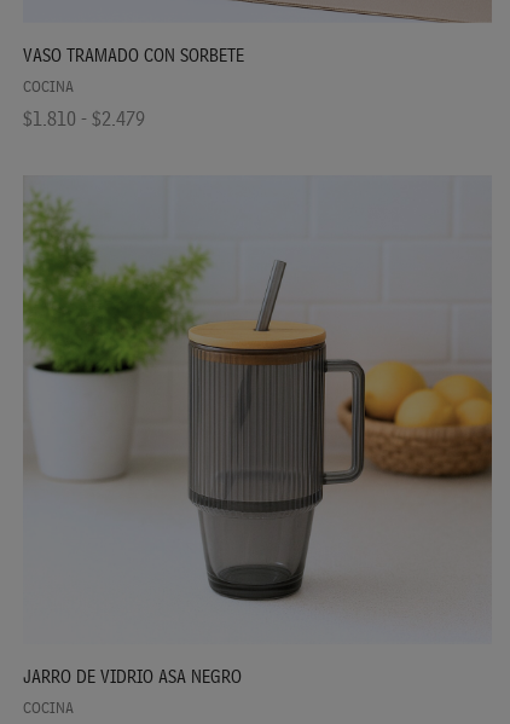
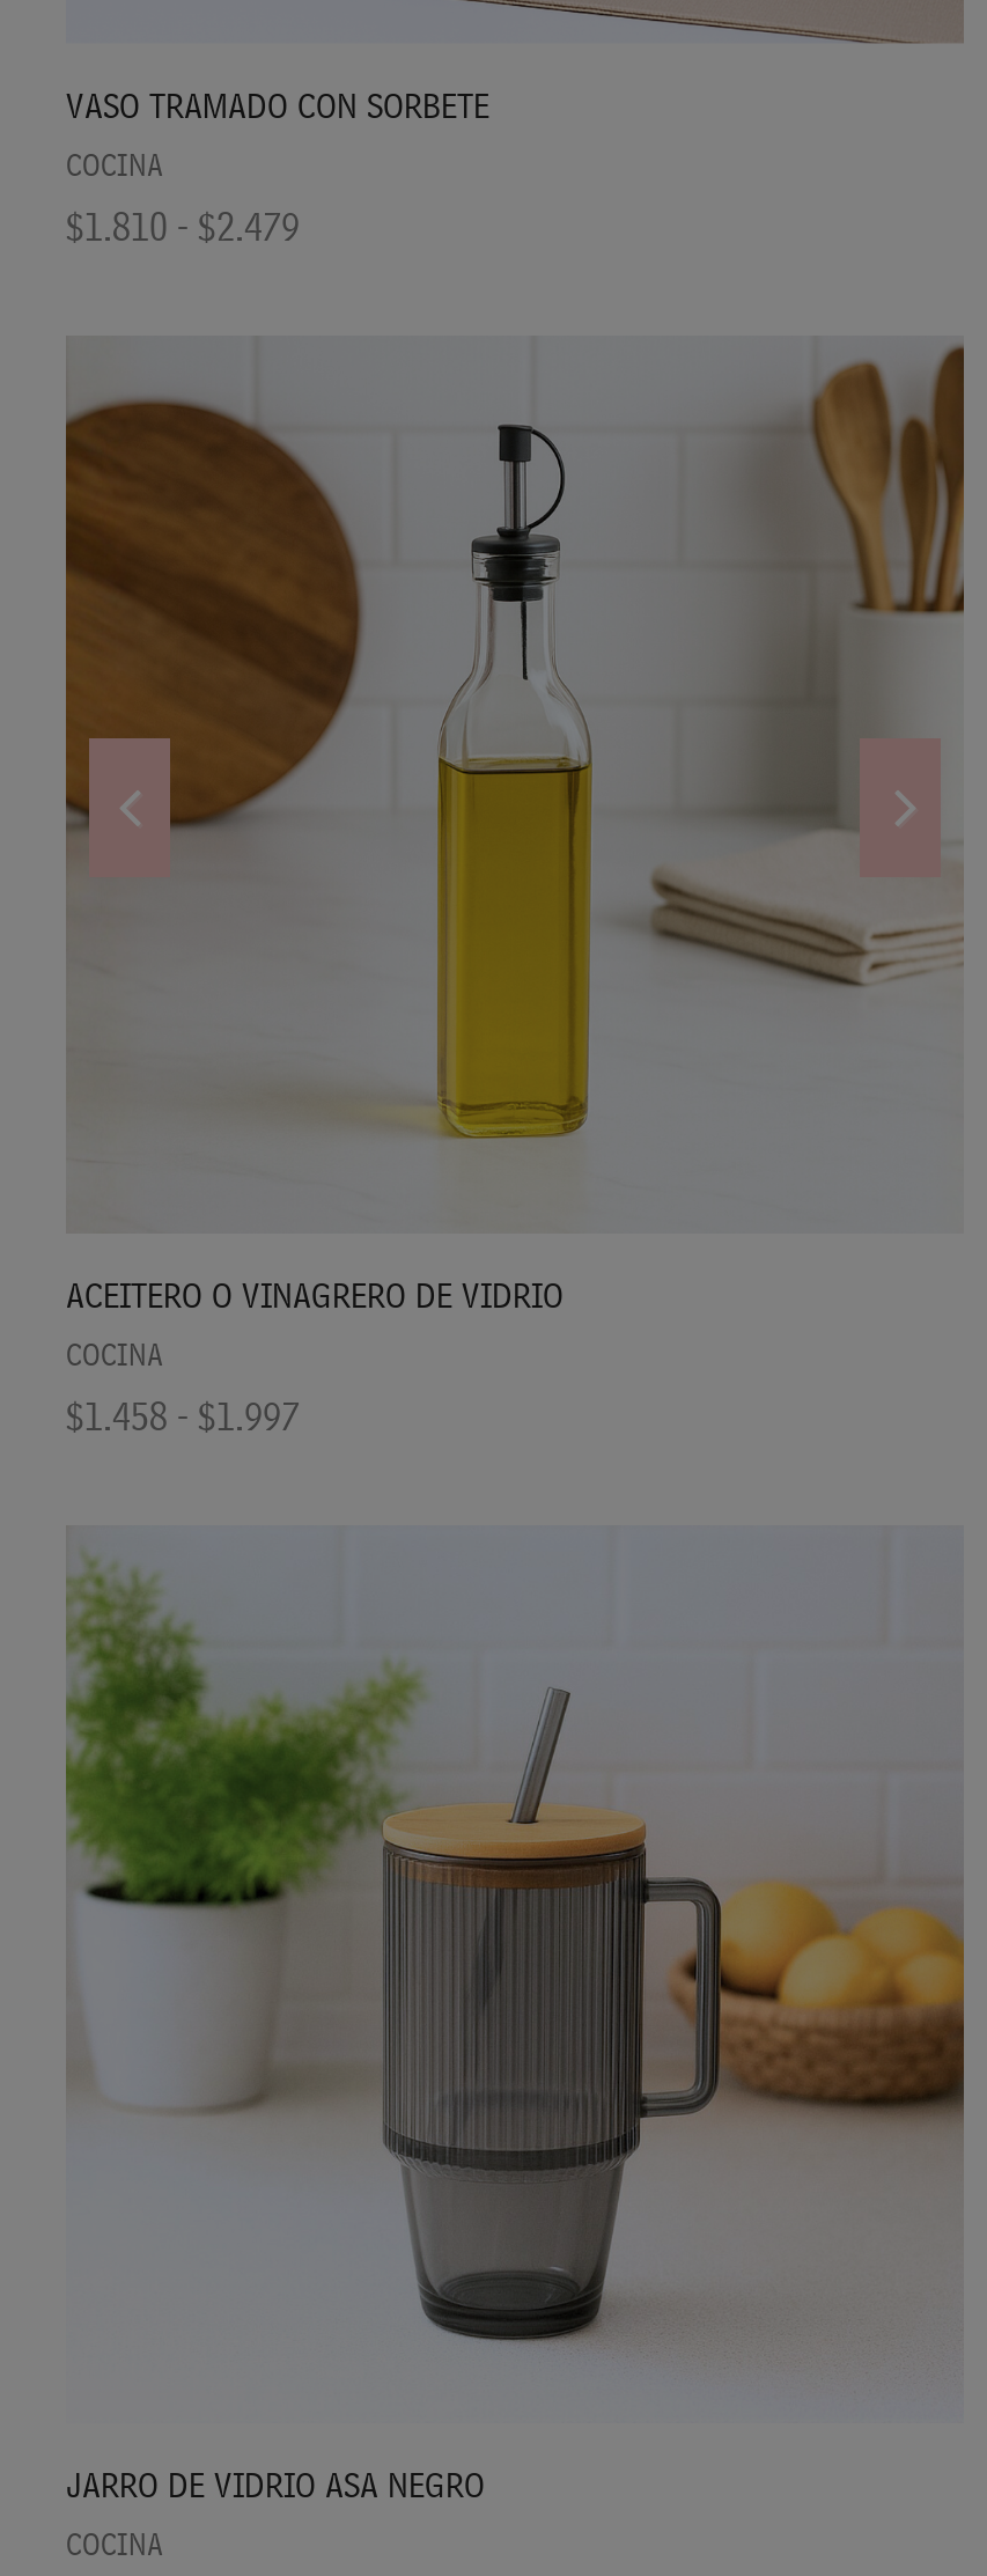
none -> [64,338,964,1441] [image] | ACEITERO O VINAGRERO DE VIDRIO | COCINA | $1.458 - $1.997

